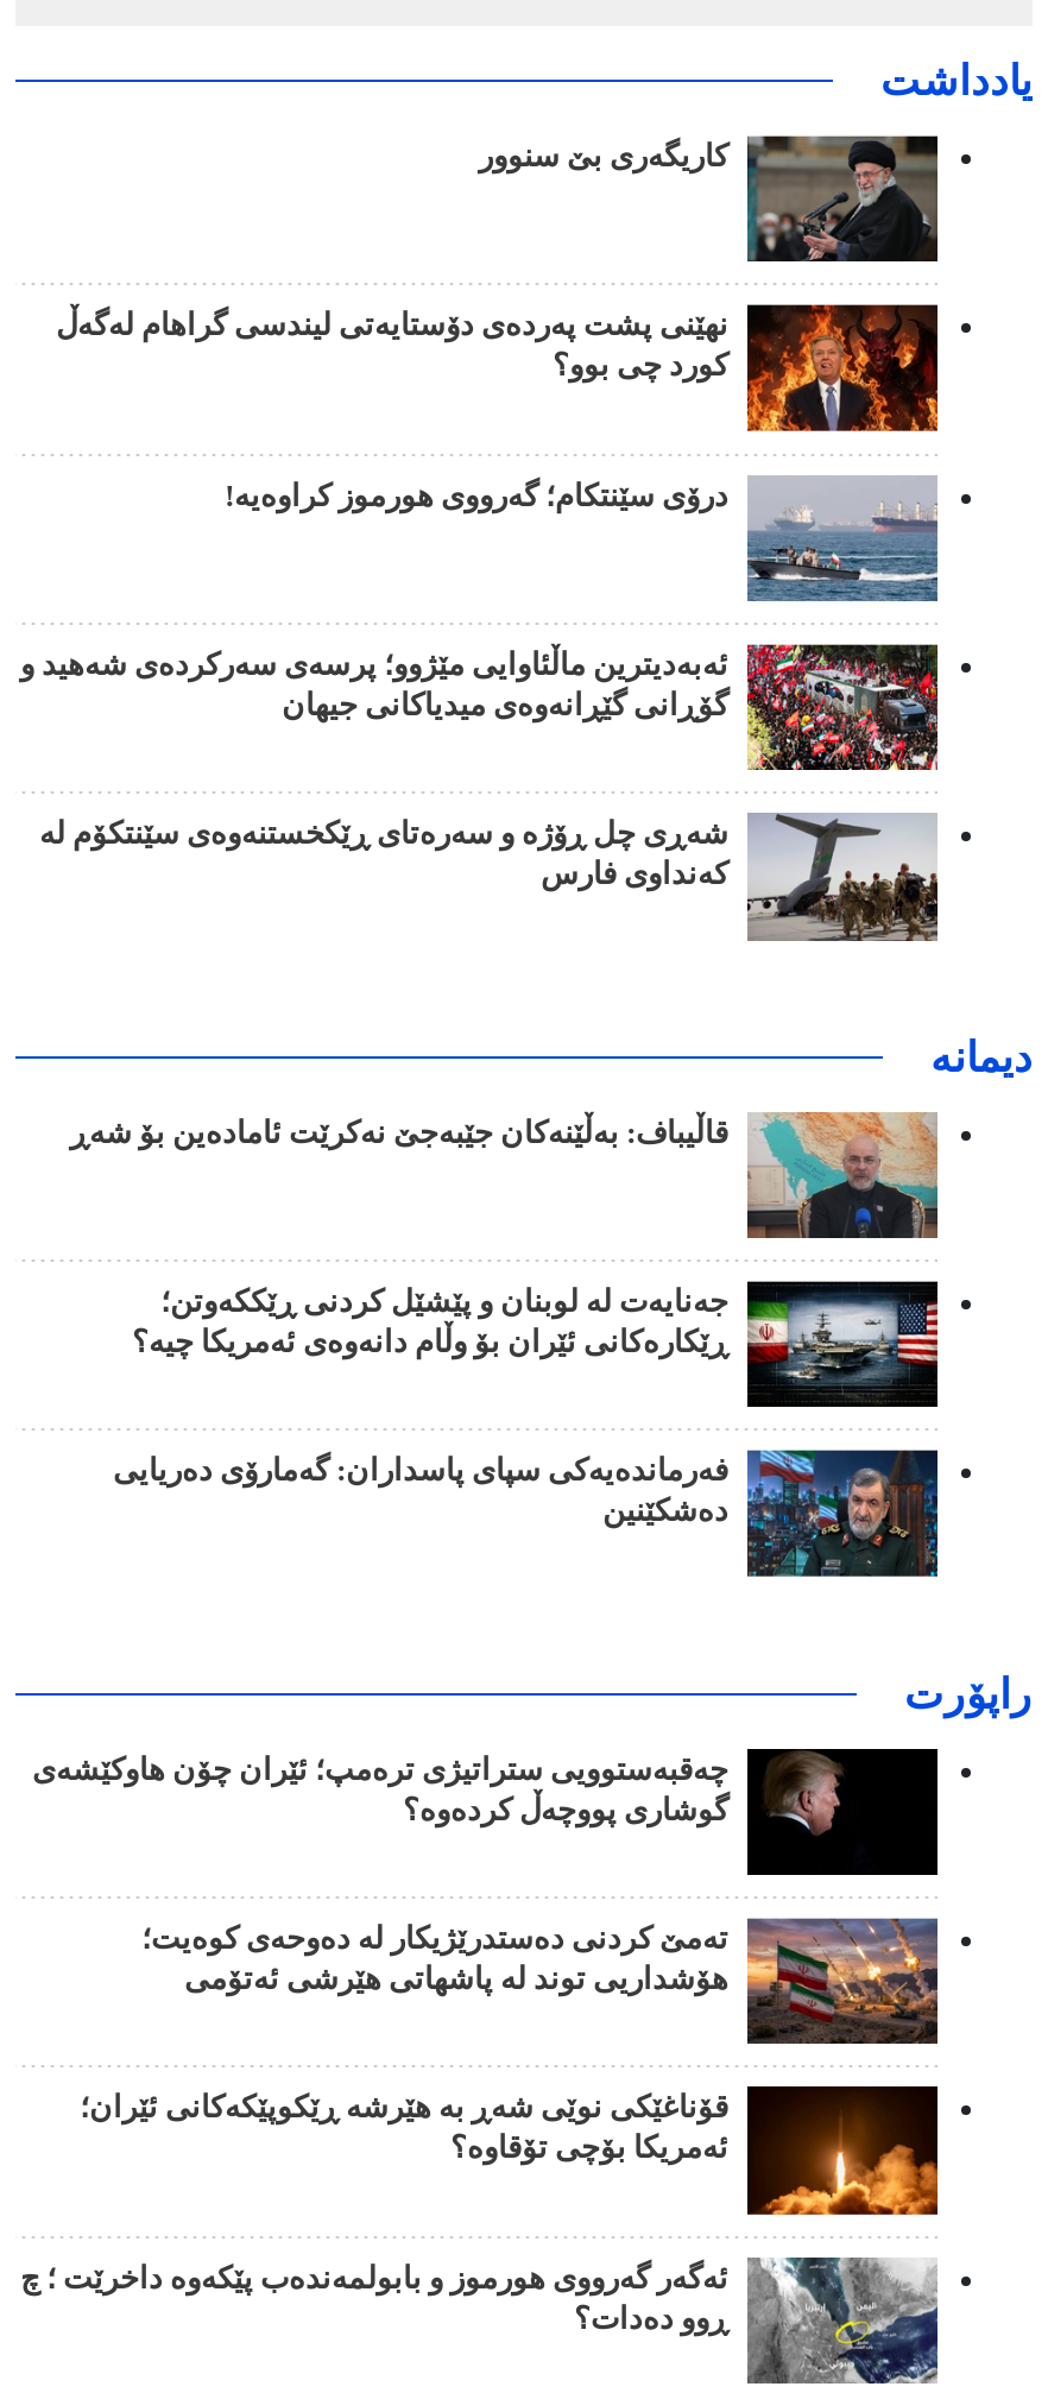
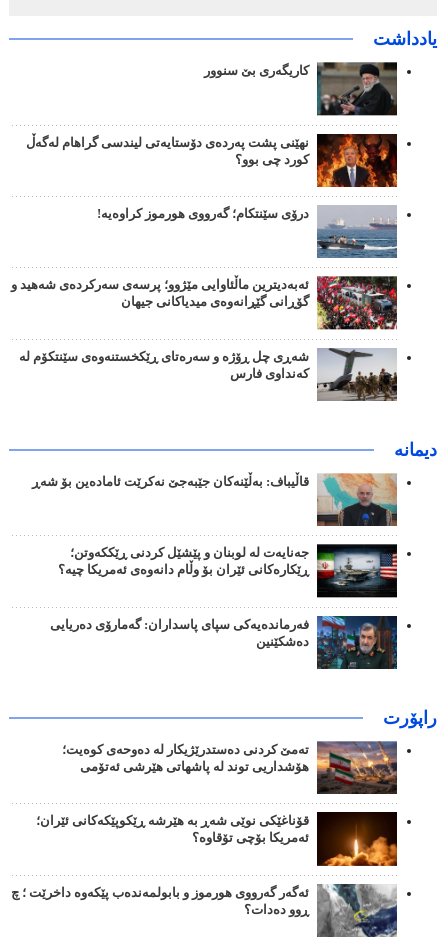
[32,1750,940,1876] [image] | چەقبەستوویی ستراتیژی ترەمپ؛ ئێران چۆن هاوکێشەی | گوشاری پووچەڵ کردەوە؟ -> none

